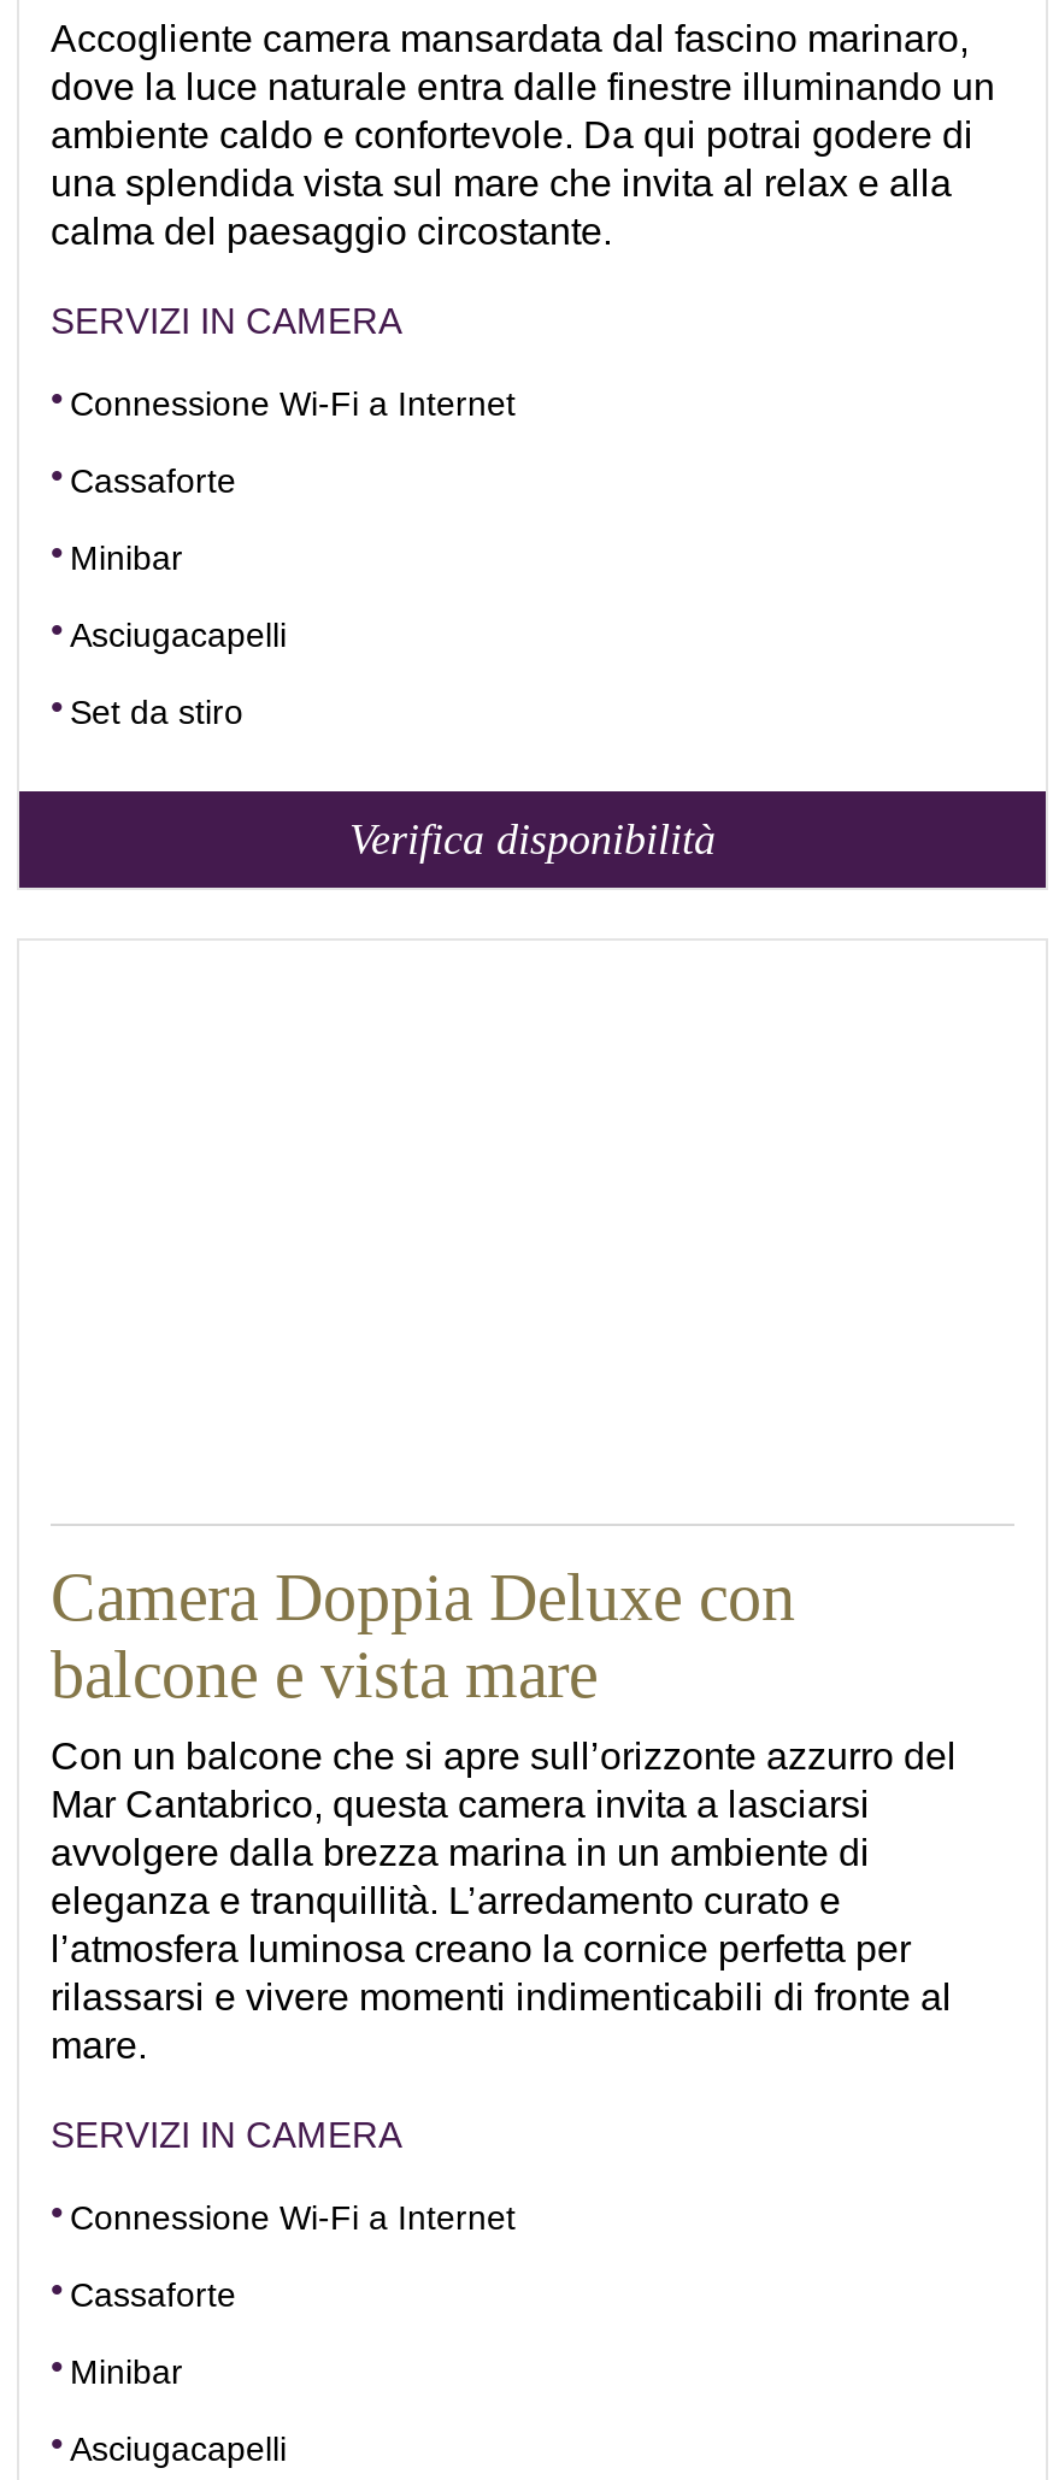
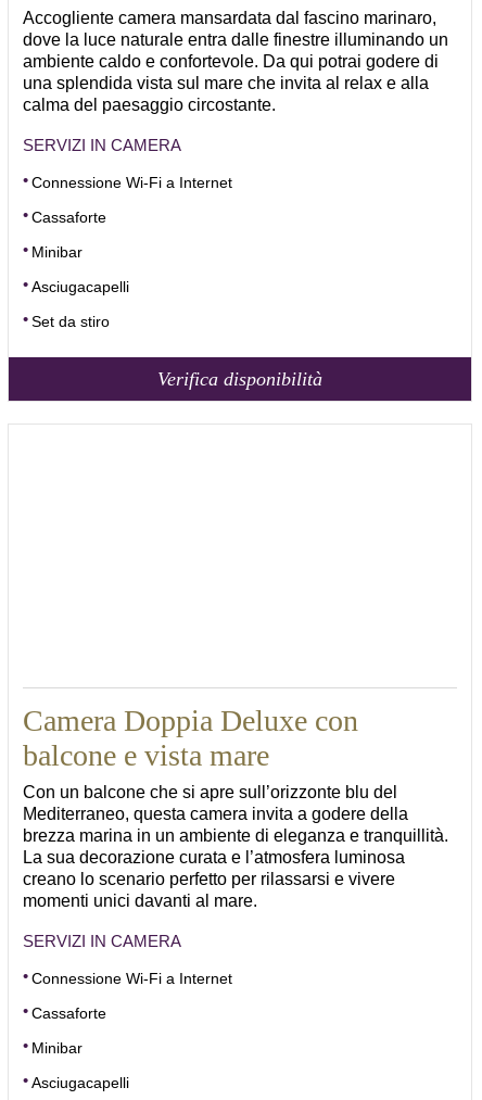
[51,1736,957,2066] Con un balcone che si apre sull’orizzonte azzurro del | Mar Cantabrico, questa camera invita a lasciarsi | avvolgere dalla brezza marina in un ambiente di | eleganza e tranquillità. L’arredamento curato e | l’atmosfera luminosa creano la cornice perfetta per | rilassarsi e vivere momenti indimenticabili di fronte al | mare. -> [23,783,448,910] Con un balcone che si apre sull’orizzonte blu del | Mediterraneo, questa camera invita a godere della | brezza marina in un ambiente di eleganza e tranquillità. | La sua decorazione curata e l’atmosfera luminosa | creano lo scenario perfetto per rilassarsi e vivere | momenti unici davanti al mare.

